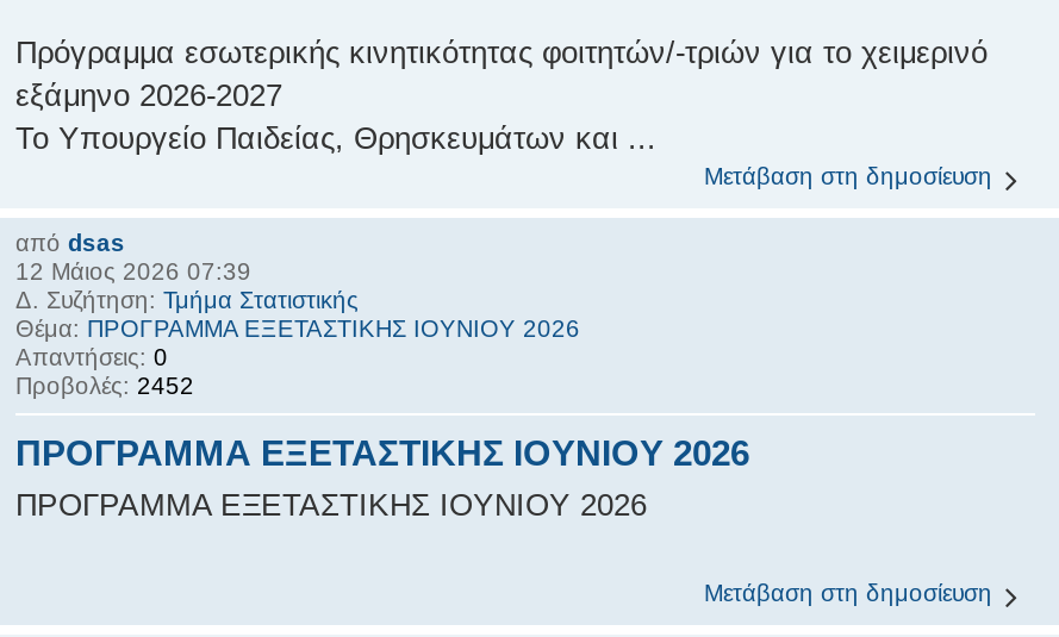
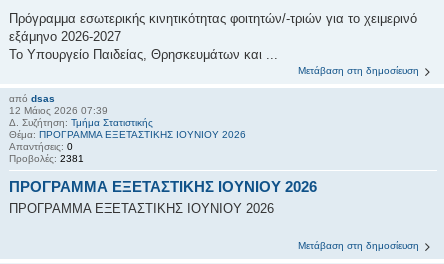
[15,371,194,398] Προβολές: 2452 -> [9,152,84,163] Προβολές: 2381

